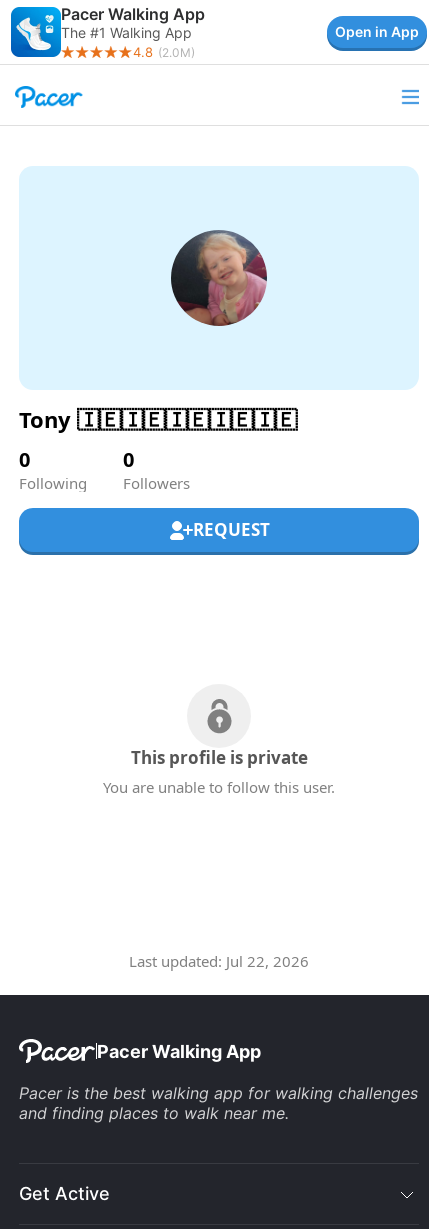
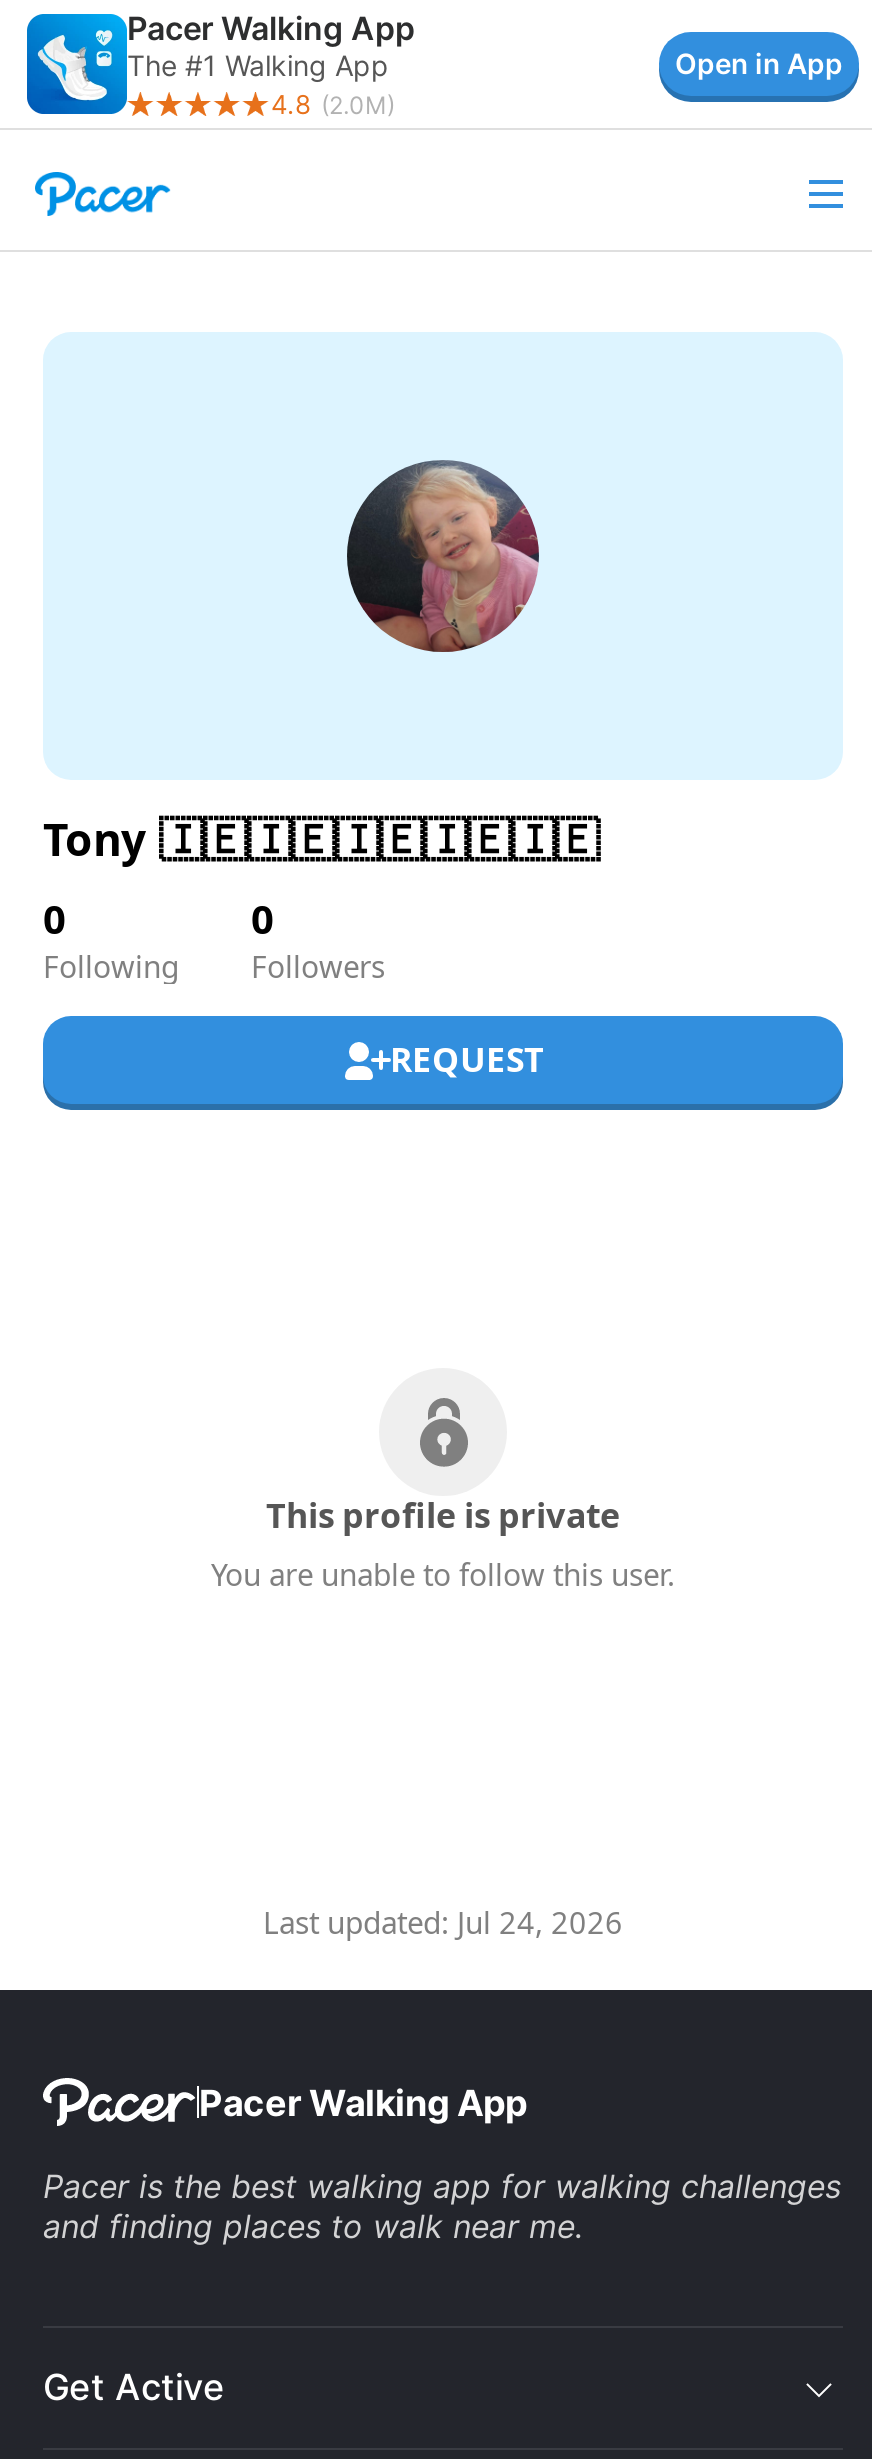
[129,951,309,971] Last updated: Jul 22, 2026 -> [263,1902,623,1942] Last updated: Jul 24, 2026

